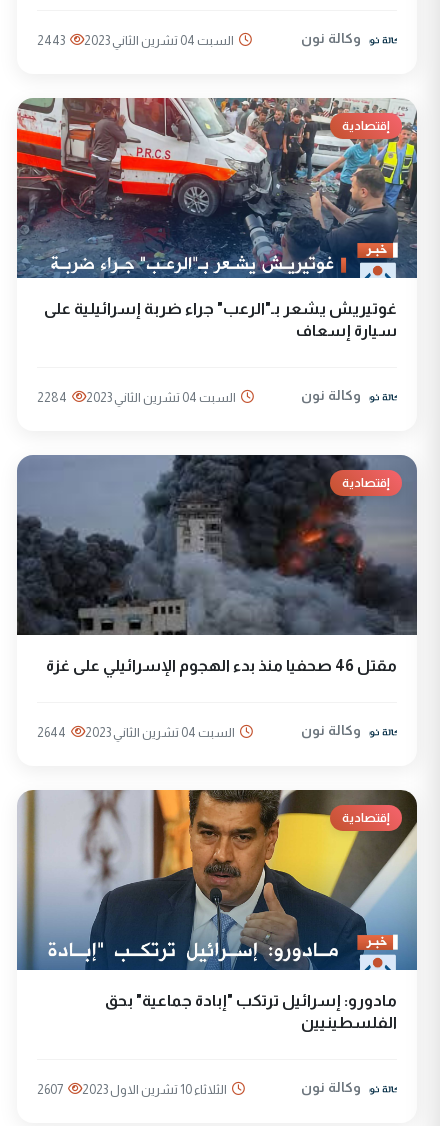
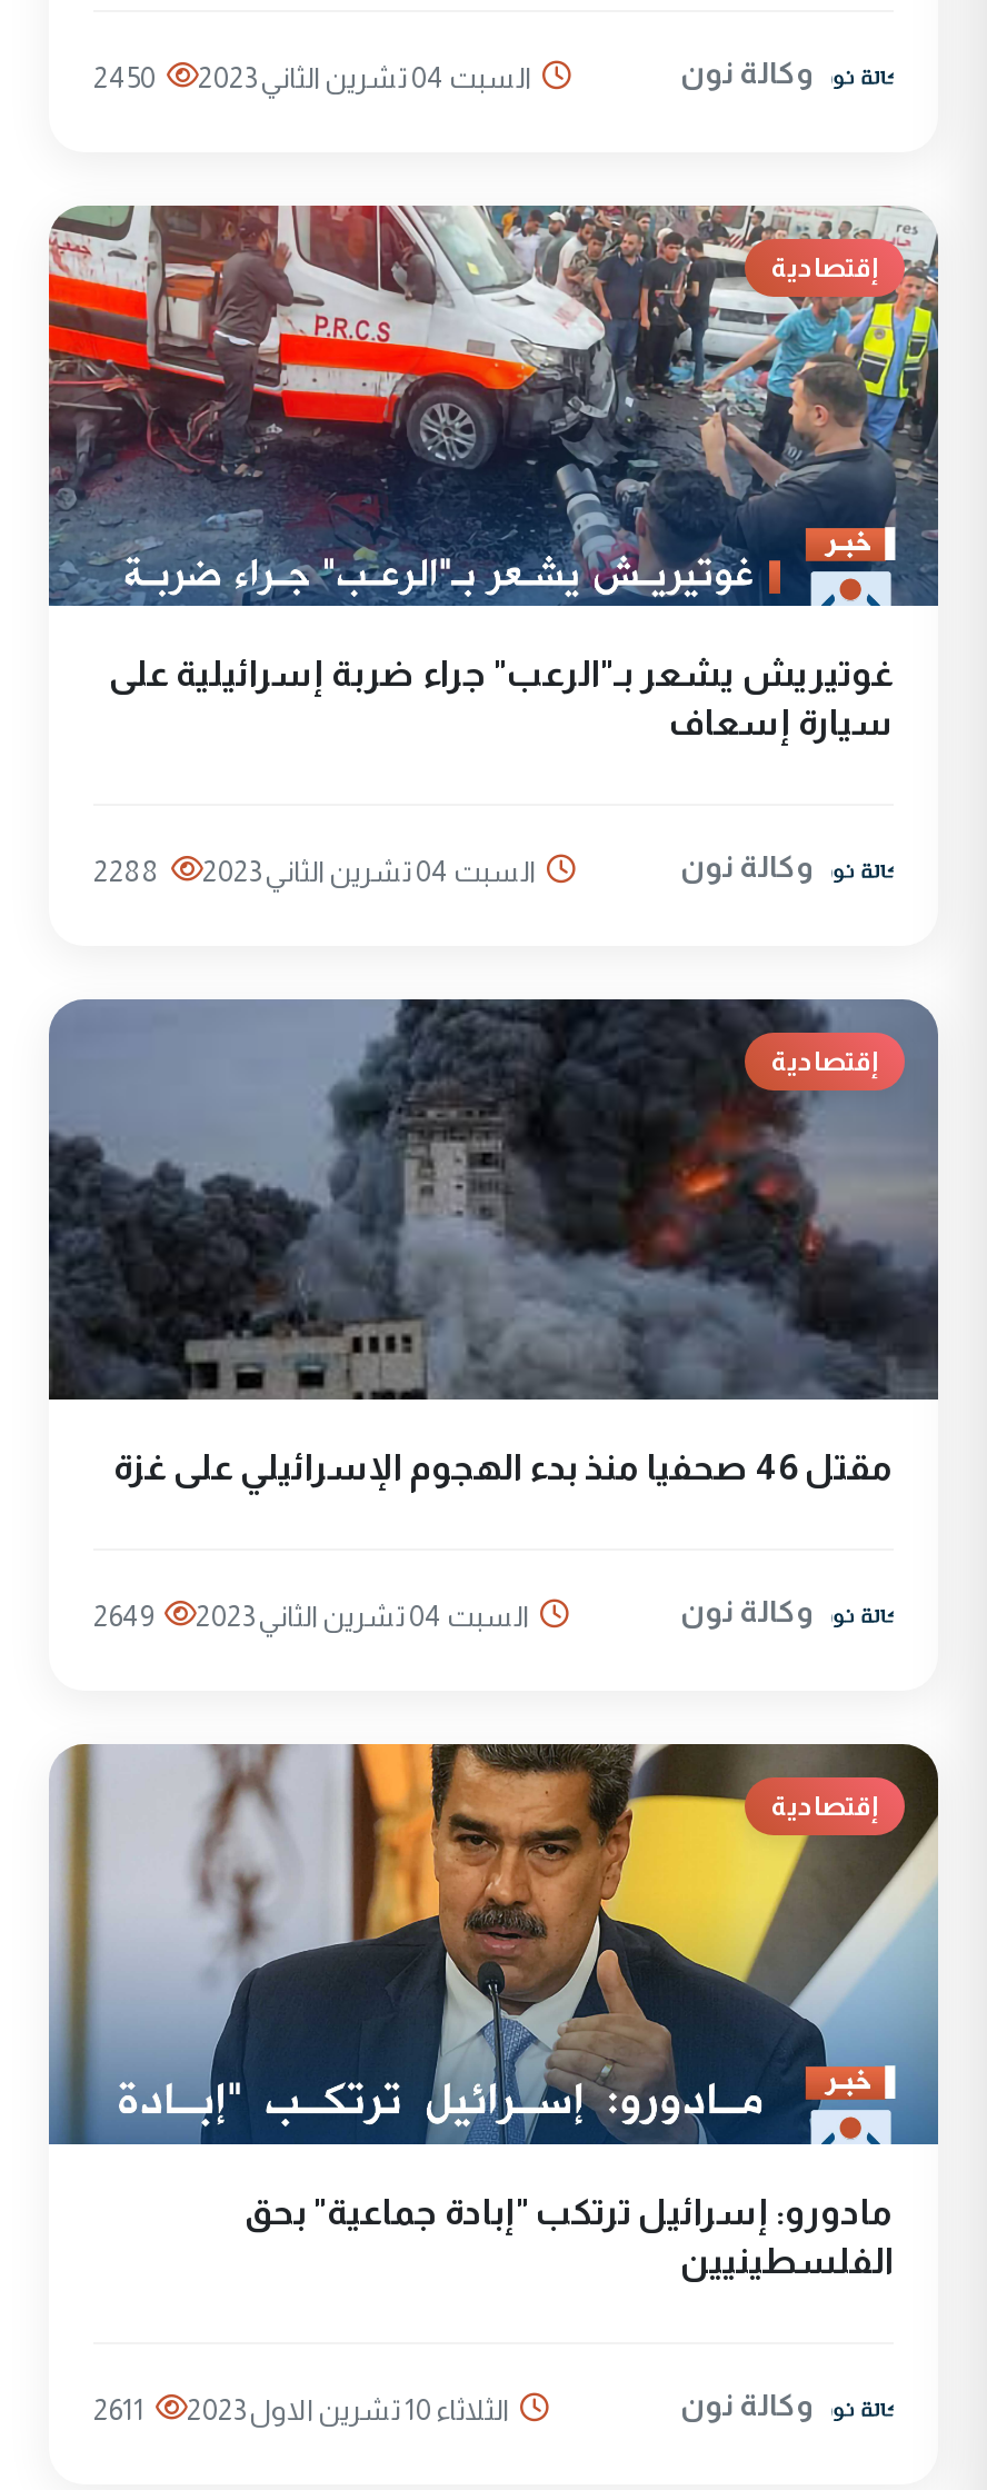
[37,32,65,47] 2443 -> [93,60,156,93] 2450
[37,389,67,404] 2284 -> [93,854,160,887] 2288
[37,724,66,739] 2644 -> [93,1598,153,1632] 2649
[37,1081,63,1096] 2607 -> [93,2392,144,2426] 2611

